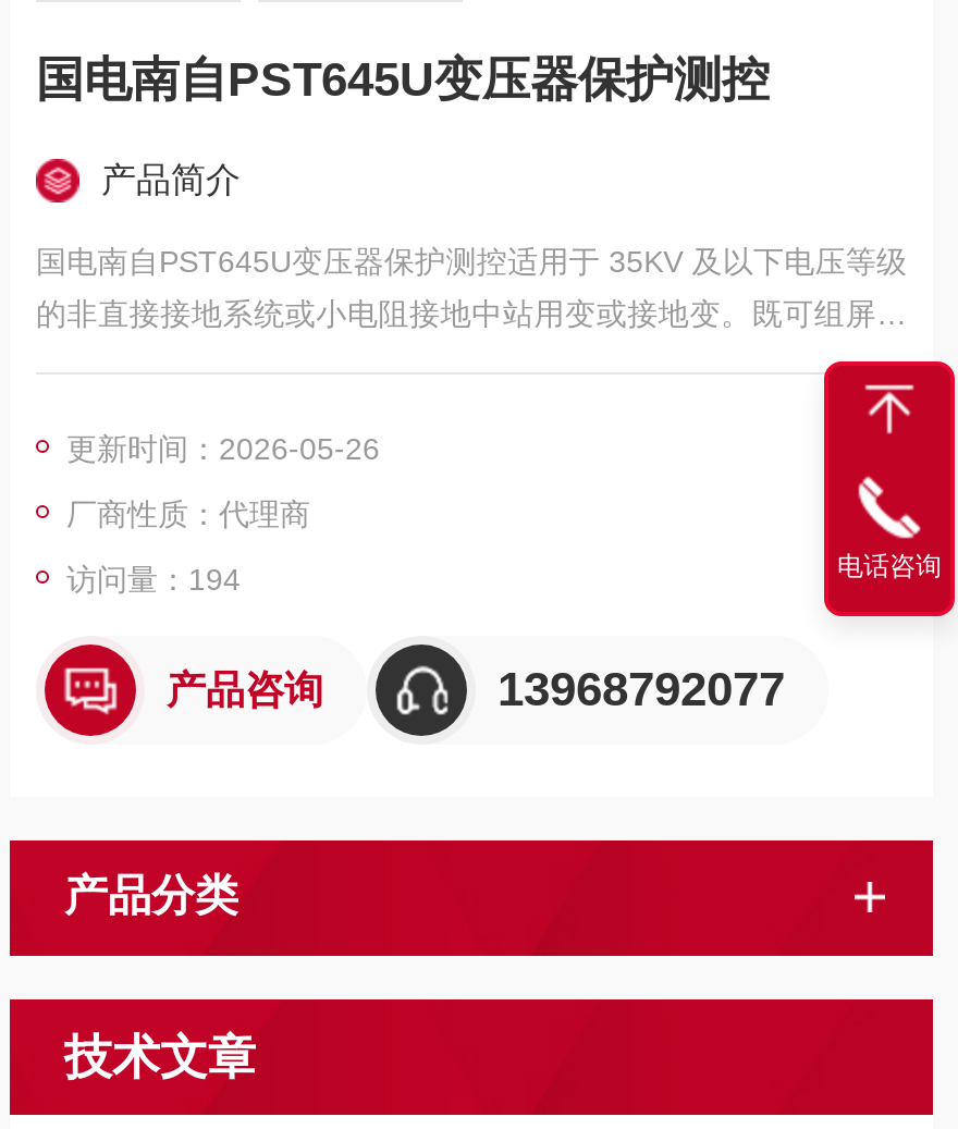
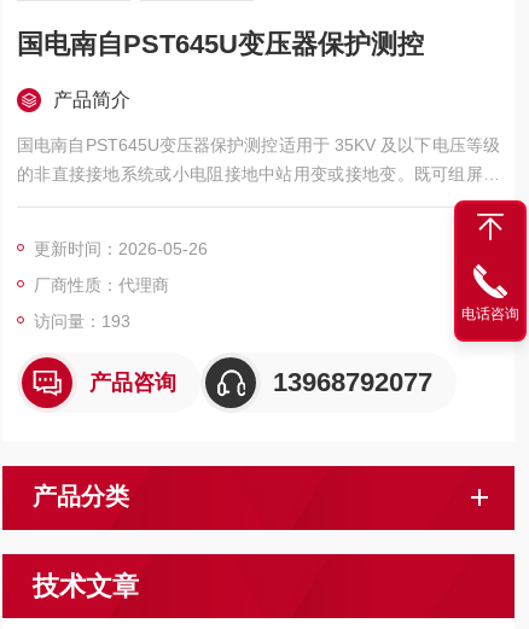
[66,562,241,597] 访问量：194 -> [34,311,130,331] 访问量：193

